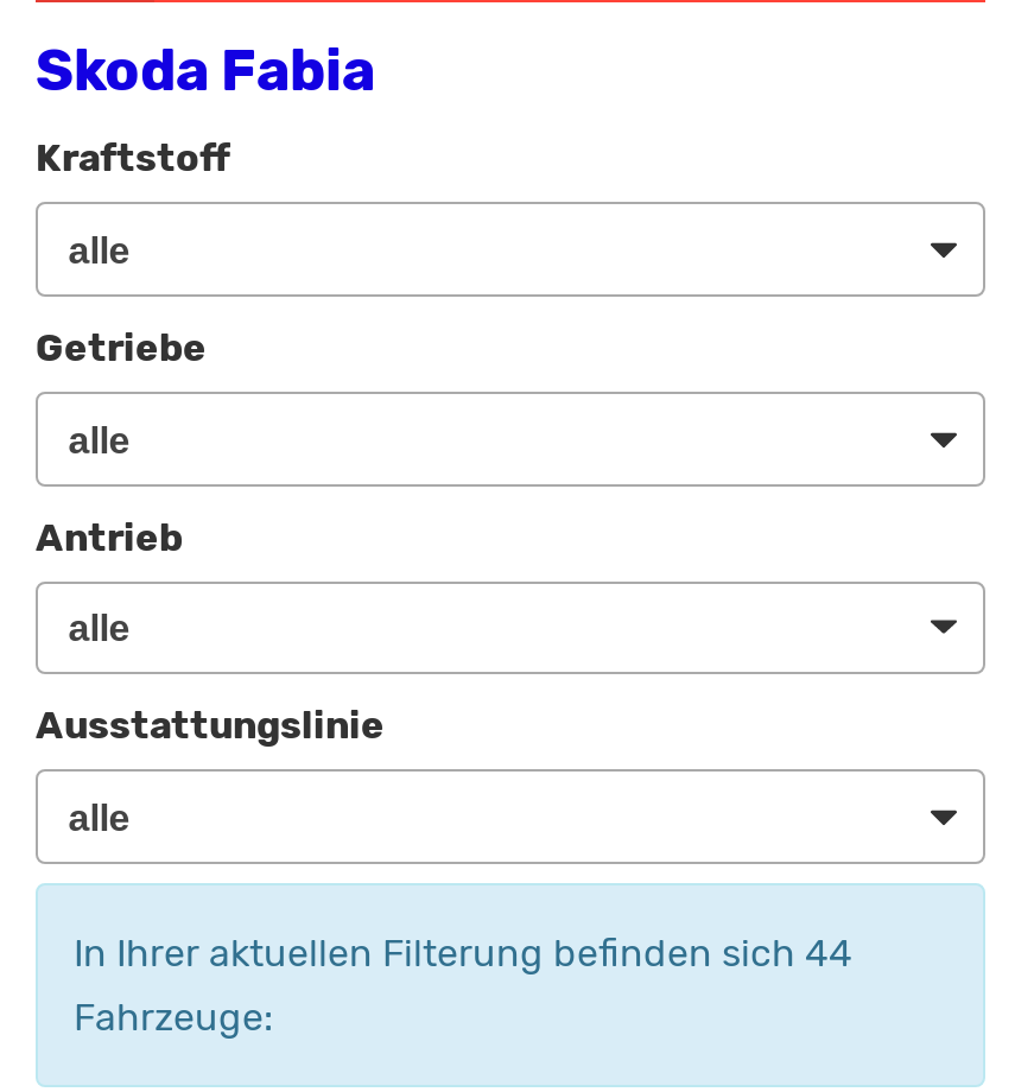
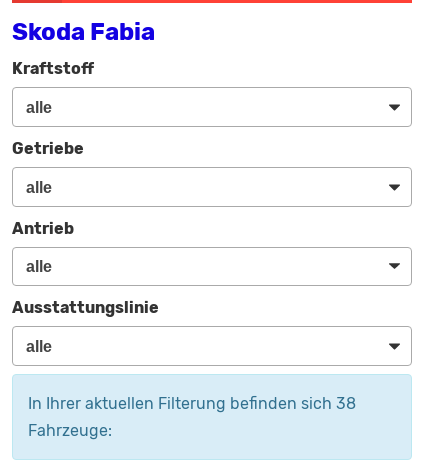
[74,930,852,975] In Ihrer aktuellen Filterung befinden sich 44 -> [28,394,356,413] In Ihrer aktuellen Filterung befinden sich 38

